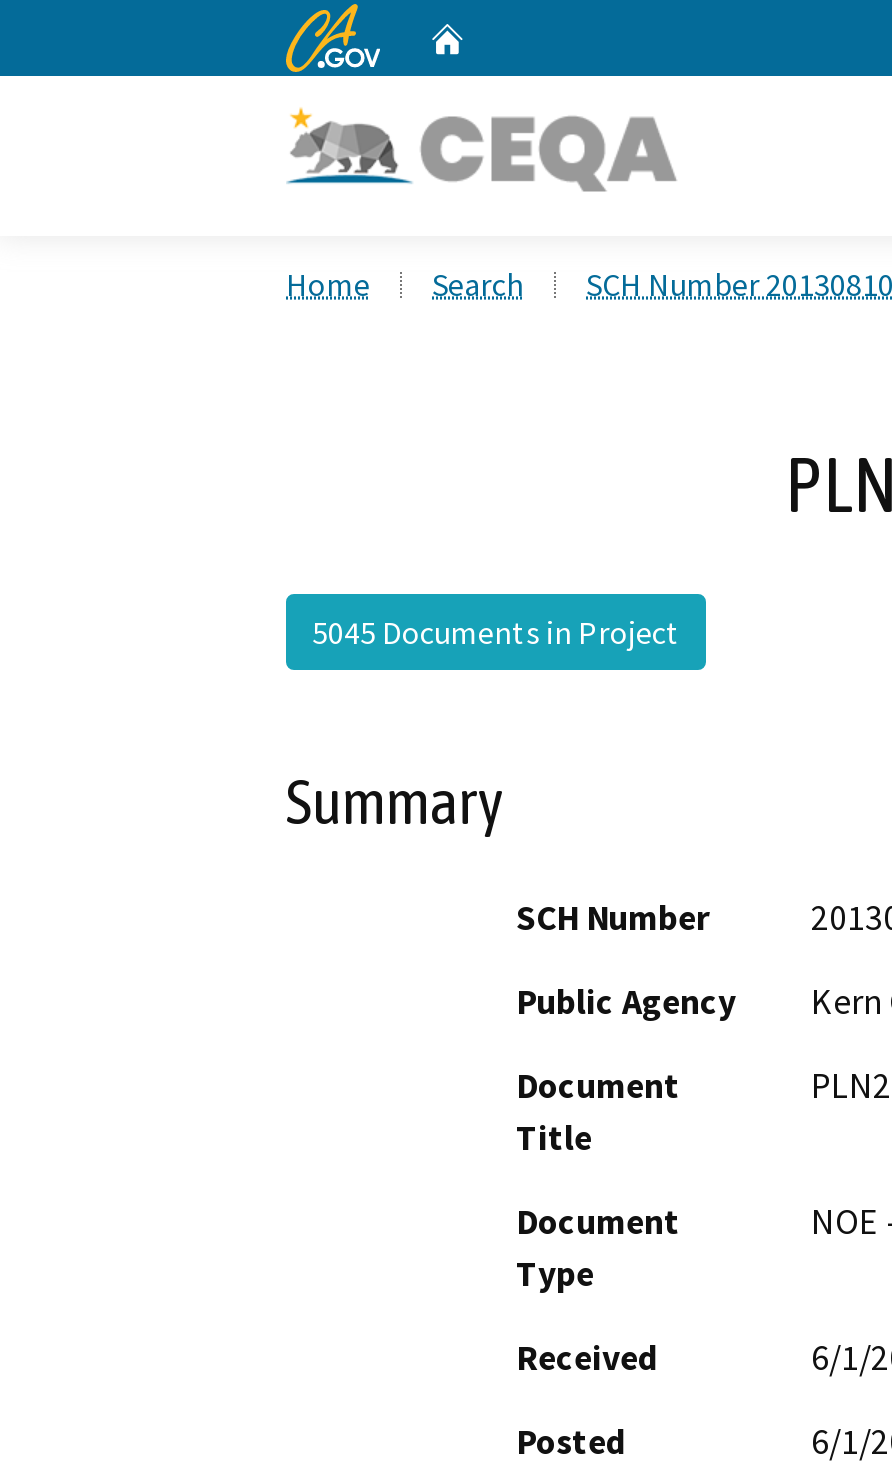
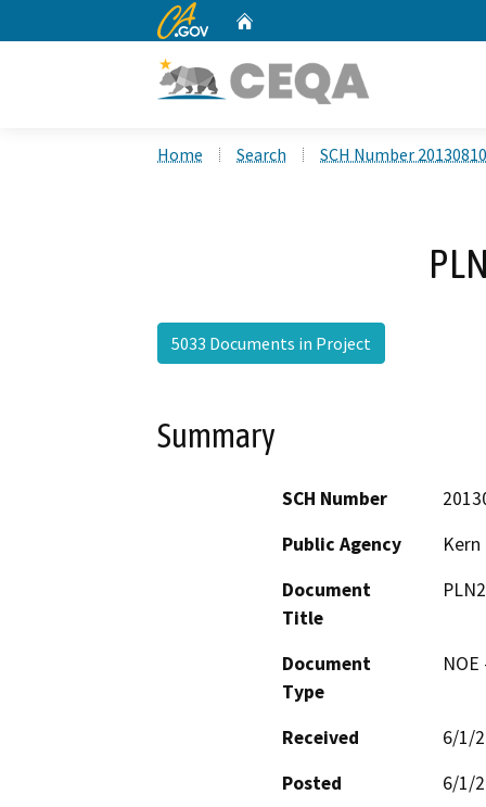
[312,611,680,651] 5045 Documents in Project -> [171,332,371,354] 5033 Documents in Project

